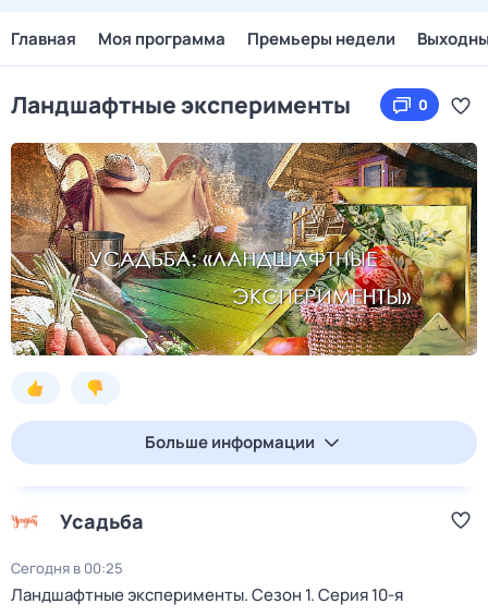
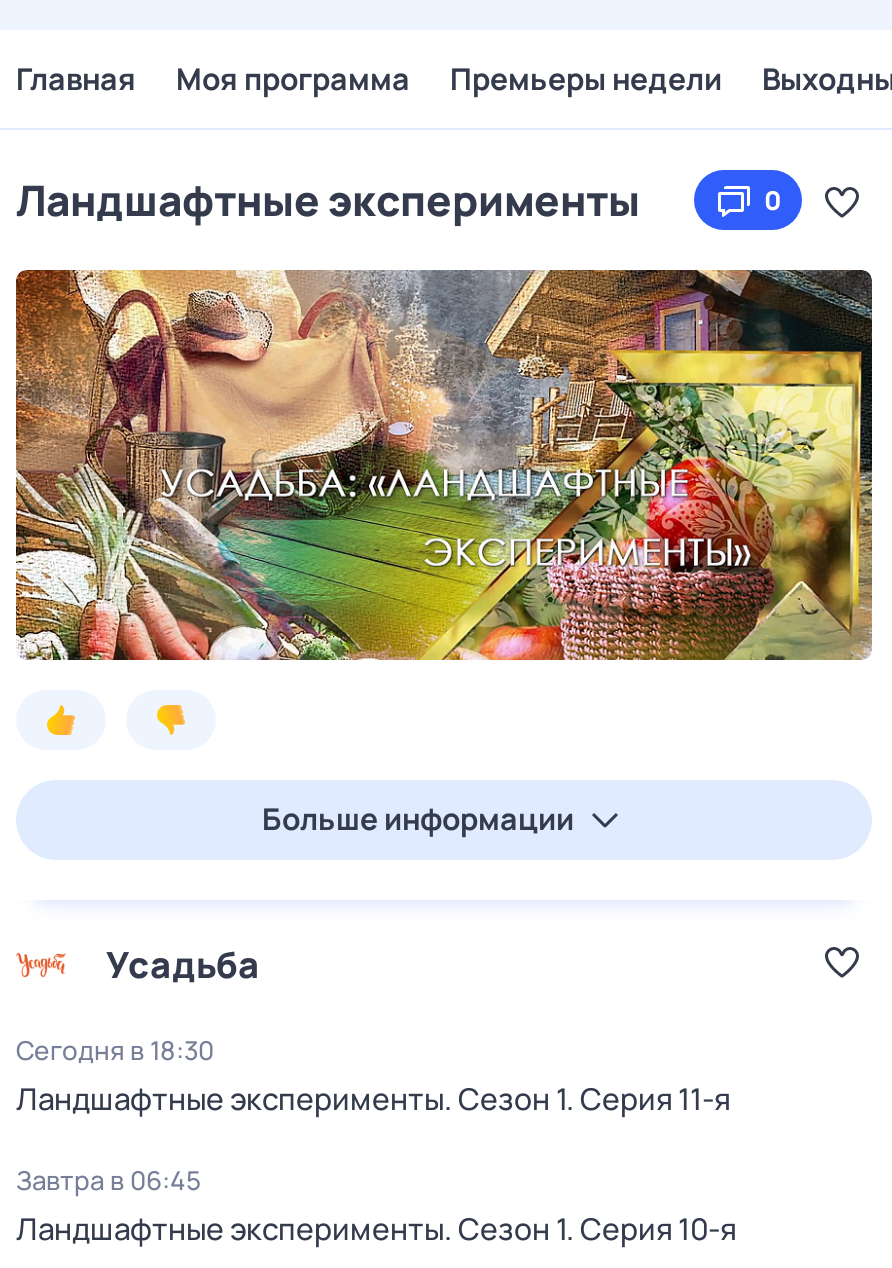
[11,558,123,578] Сегодня в 00:25 -> [16,1032,730,1198] Сегодня в 18:30 | Ландшафтные эксперименты. Сезон 1. Серия 11-я | Завтра в 06:45

